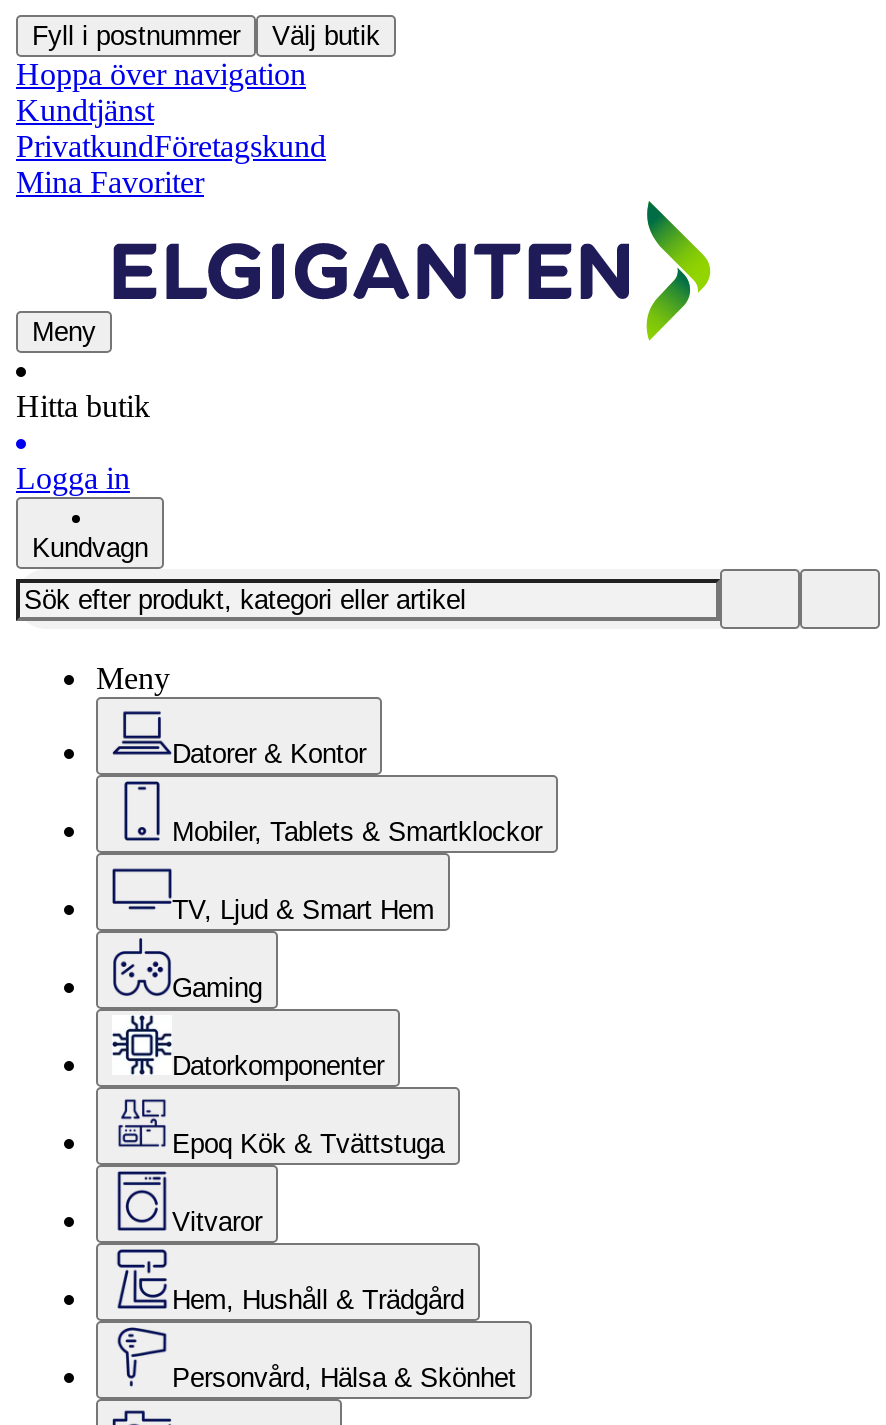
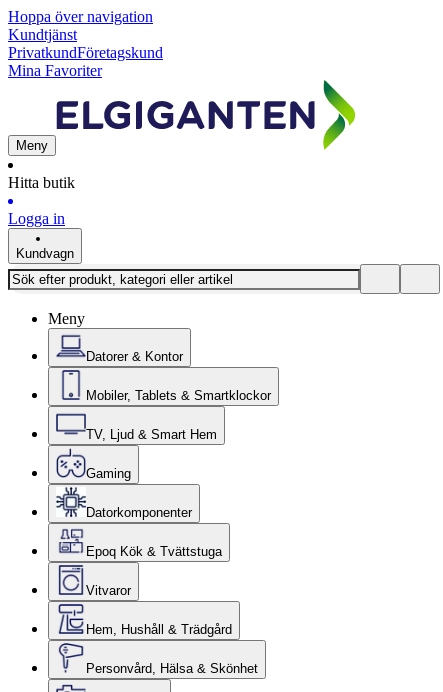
[32,21,380,51] Fyll i postnummer | Välj butik -> none

